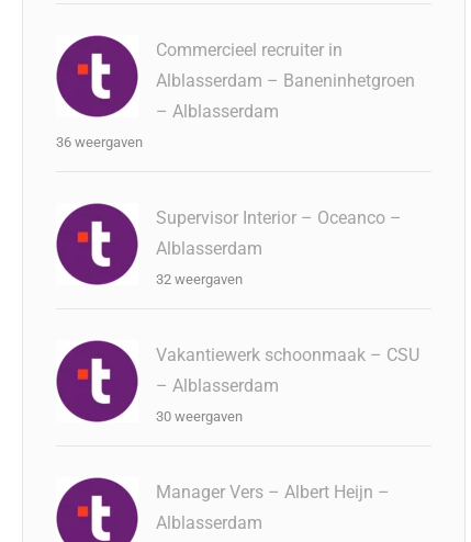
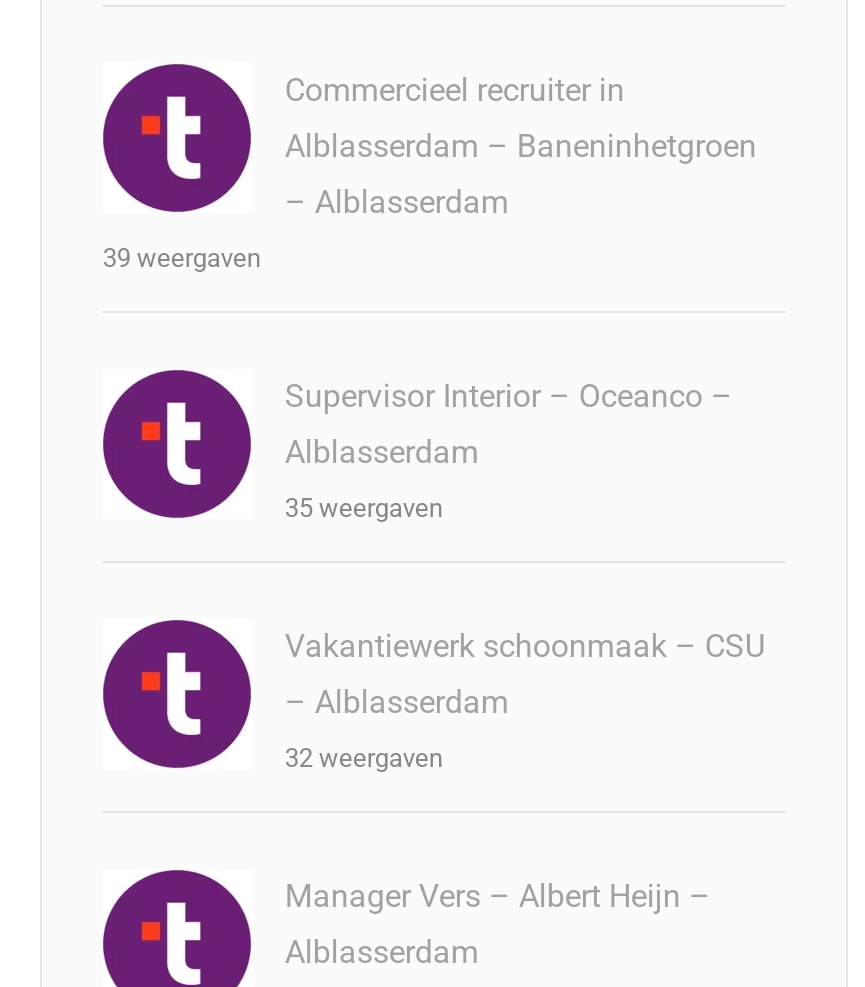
[56,134,143,150] 36 weergaven -> [103,243,261,273] 39 weergaven
[156,271,243,287] 32 weergaven -> [285,493,443,523] 35 weergaven
[156,408,243,425] 30 weergaven -> [285,743,443,773] 32 weergaven

